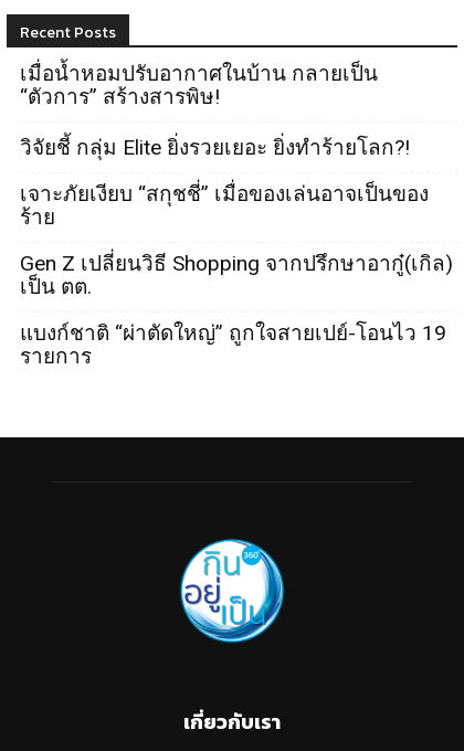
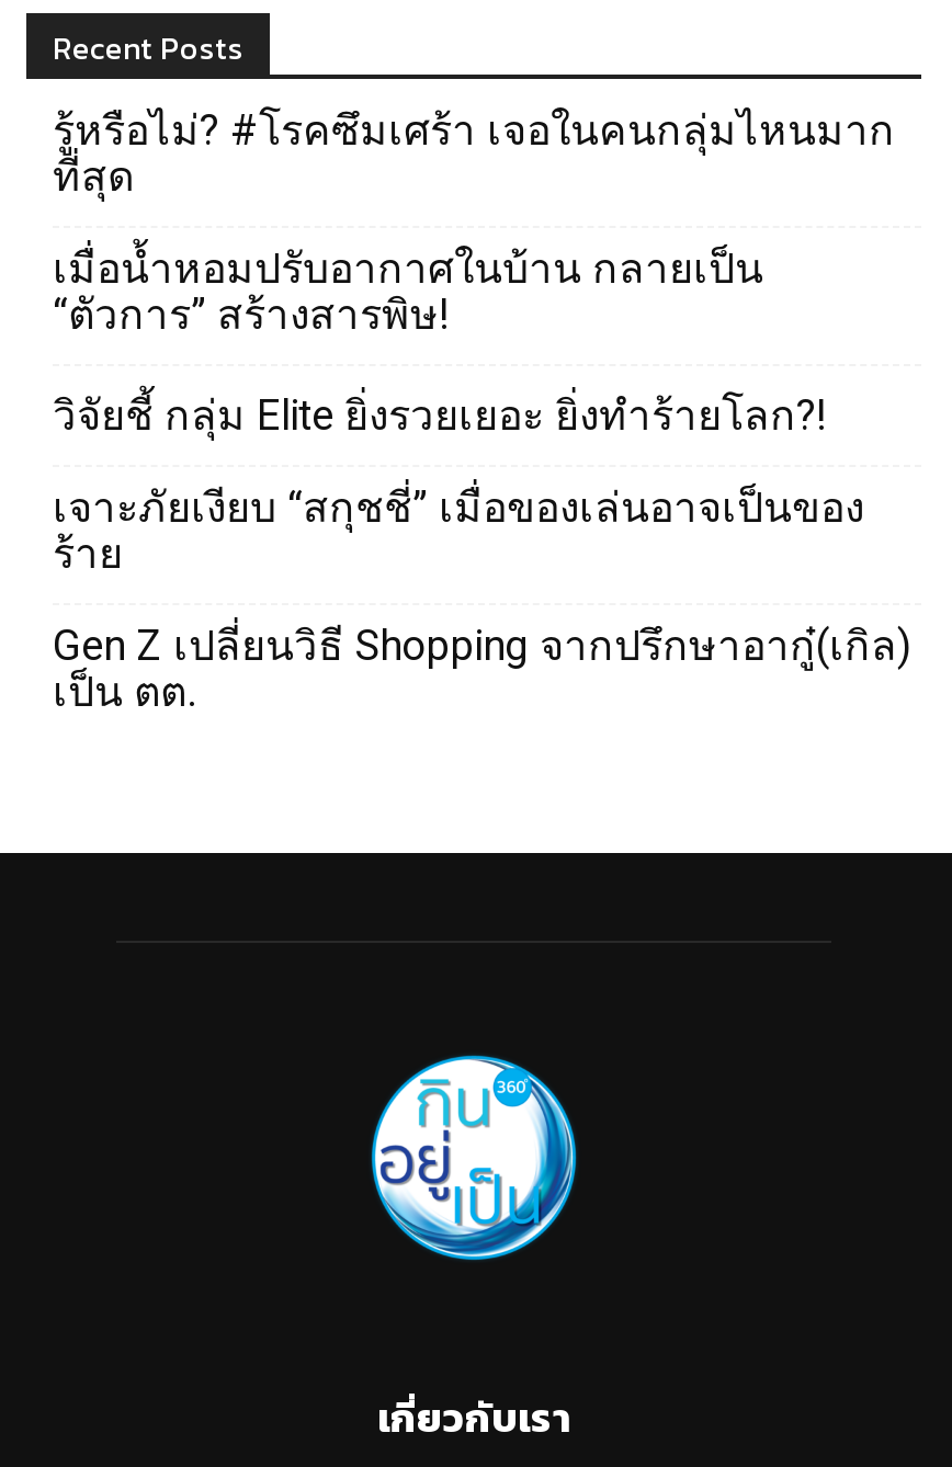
none -> [53,104,895,201] รู้หรือไม่? #โรคซึมเศร้า เจอในคนกลุ่มไหนมาก | ที่สุด
moved [20,60,453,299] -> [53,242,913,716]: เมื่อน้ำหอมปรับอากาศในบ้าน กลายเป็น | “ตัวการ” สร้างสารพิษ! | วิจัยชี้ กลุ่ม Elite ยิ่งรวยเยอะ ยิ่งทำร้ายโลก?! | เจาะภัยเงียบ “สกุชชี่” เมื่อของเล่นอาจเป็นของ | ร้าย | Gen Z เปลี่ยนวิธี Shopping จากปรึกษาอากู๋(เกิล) | เป็น ตต.
[20,320,446,368] แบงก์ชาติ “ผ่าตัดใหญ่” ถูกใจสายเปย์-โอนไว 19 | รายการ -> none

